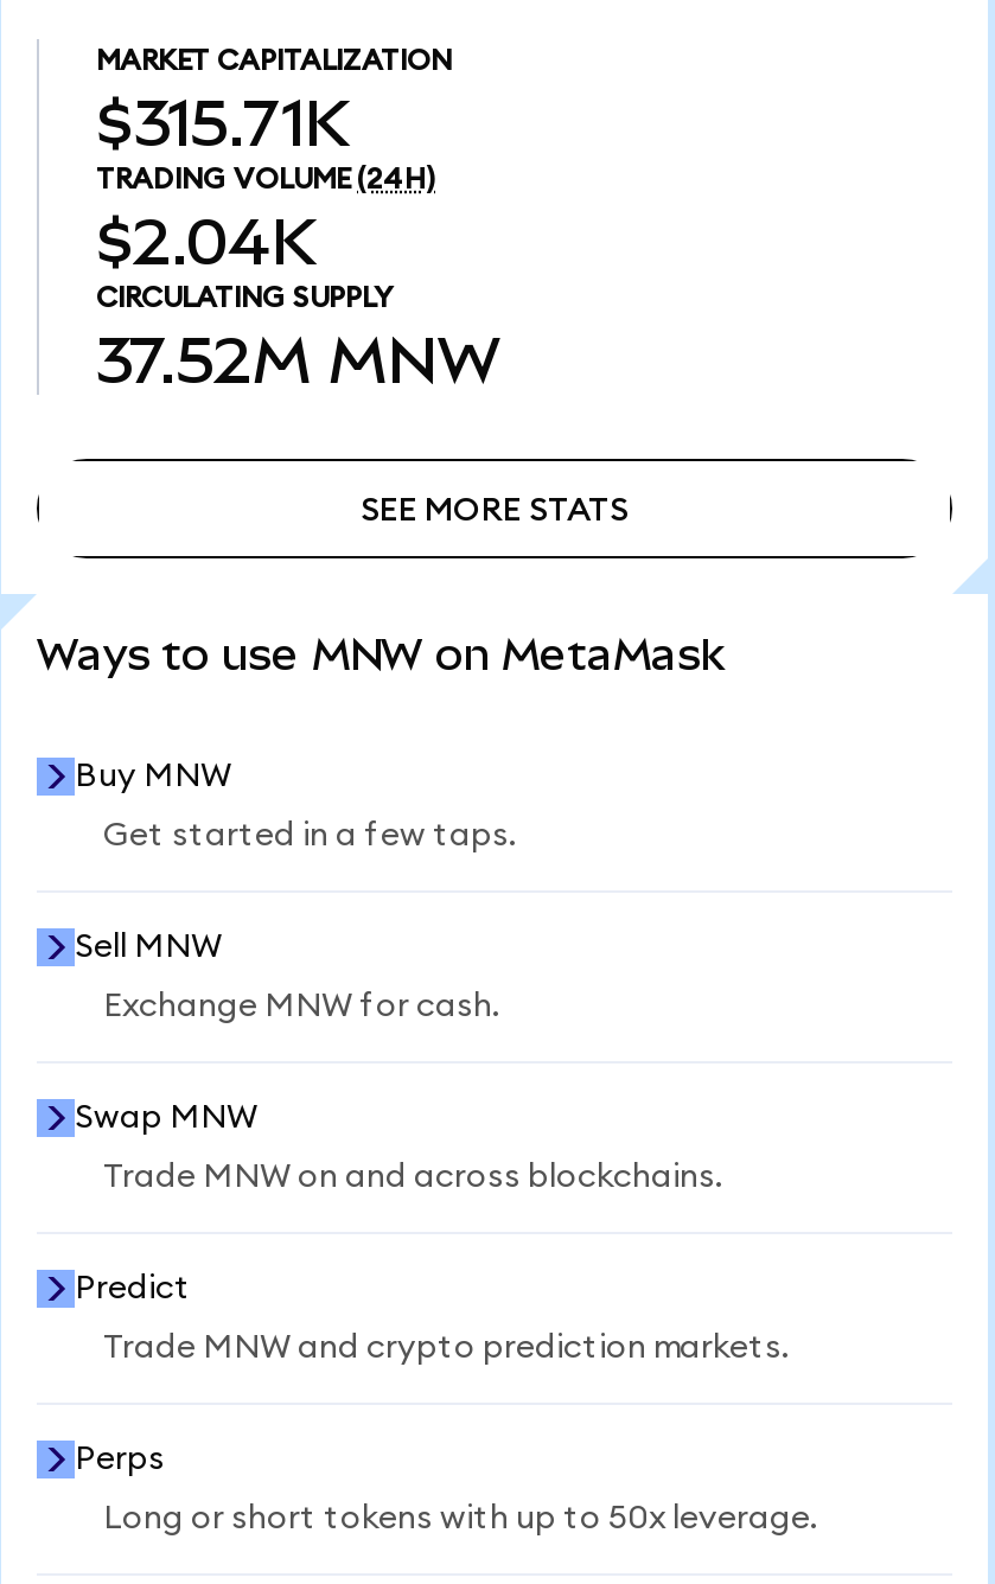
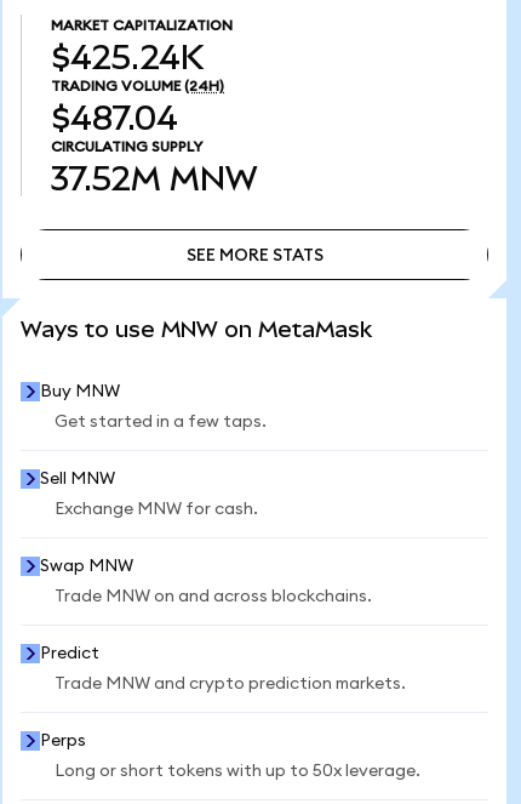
[96,87,350,160] $315.71K -> [51,39,204,76] $425.24K
[96,205,317,279] $2.04K -> [51,99,178,137] $487.04

